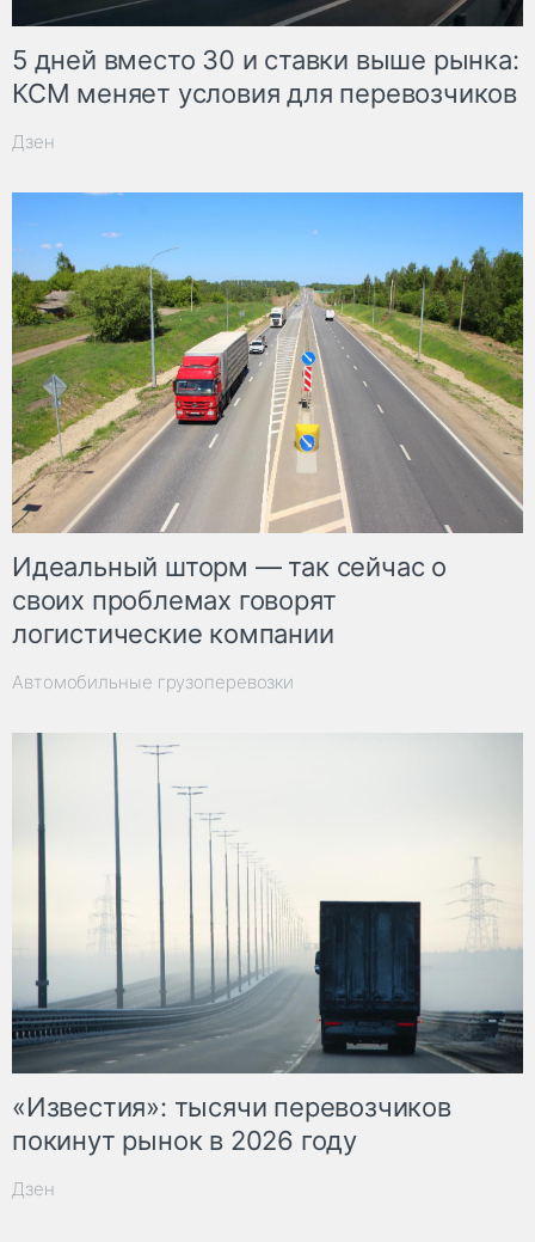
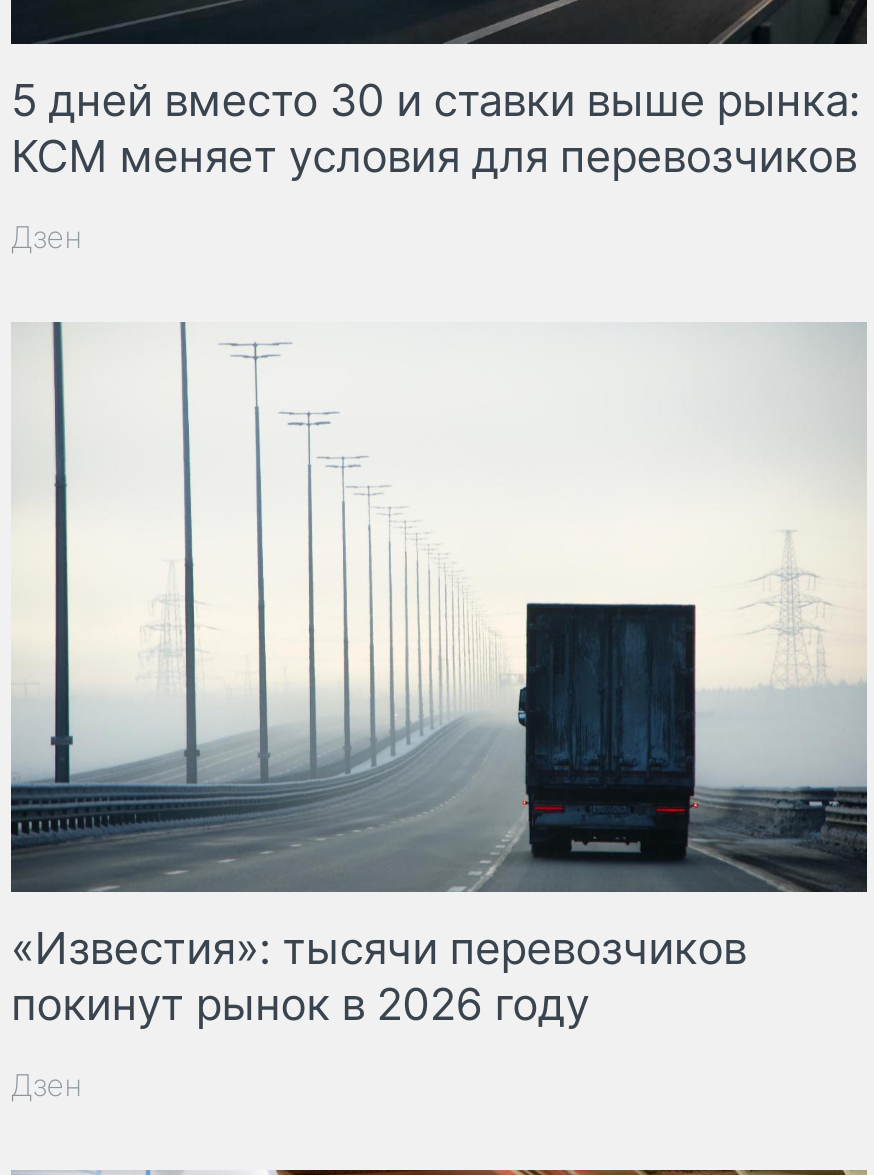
[11,191,524,693] [image] | Идеальный шторм — так сейчас о | своих проблемах говорят | логистические компании | Автомобильные грузоперевозки -> none

